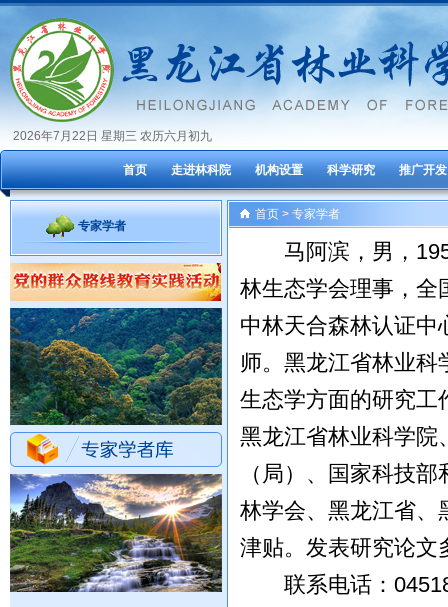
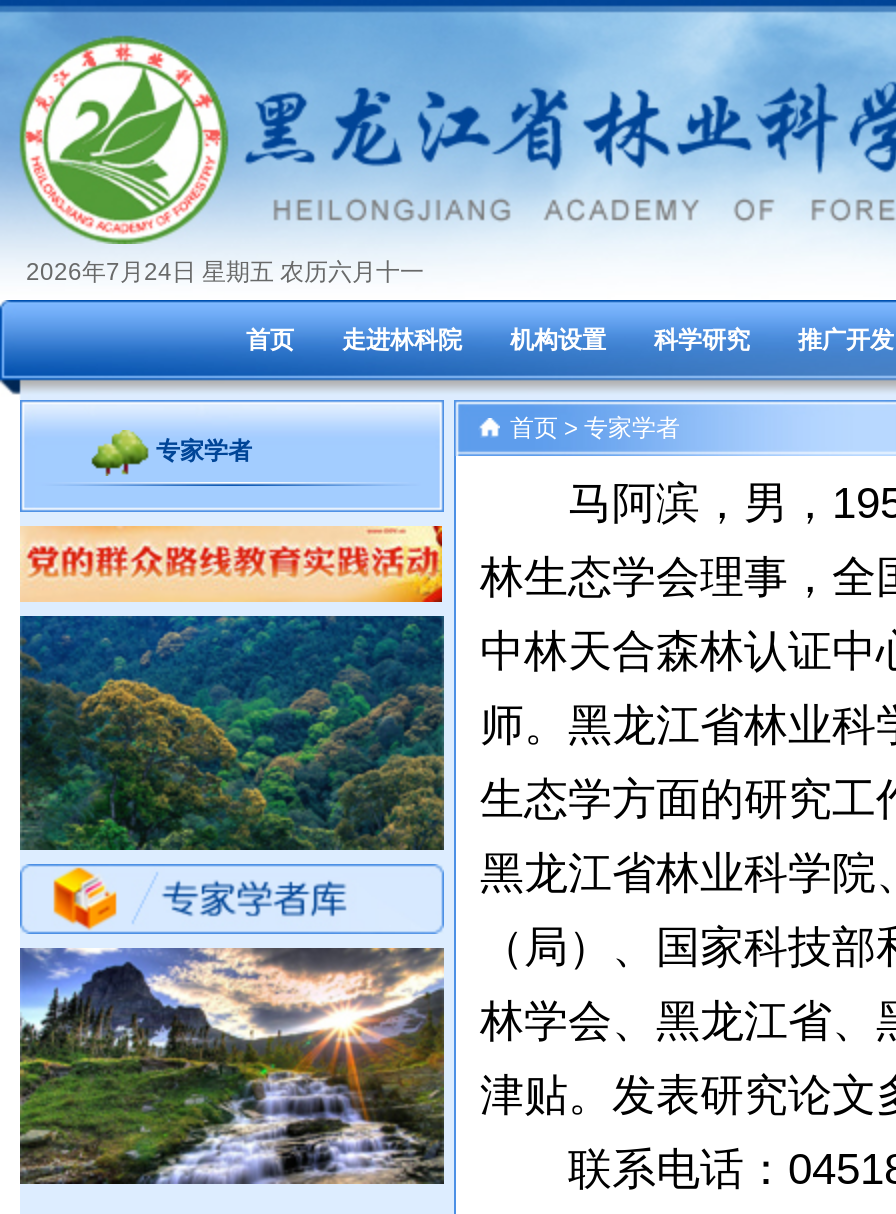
[13,129,212,143] 2026年7月22日 星期三 农历六月初九 -> [26,258,424,286] 2026年7月24日 星期五 农历六月十一

